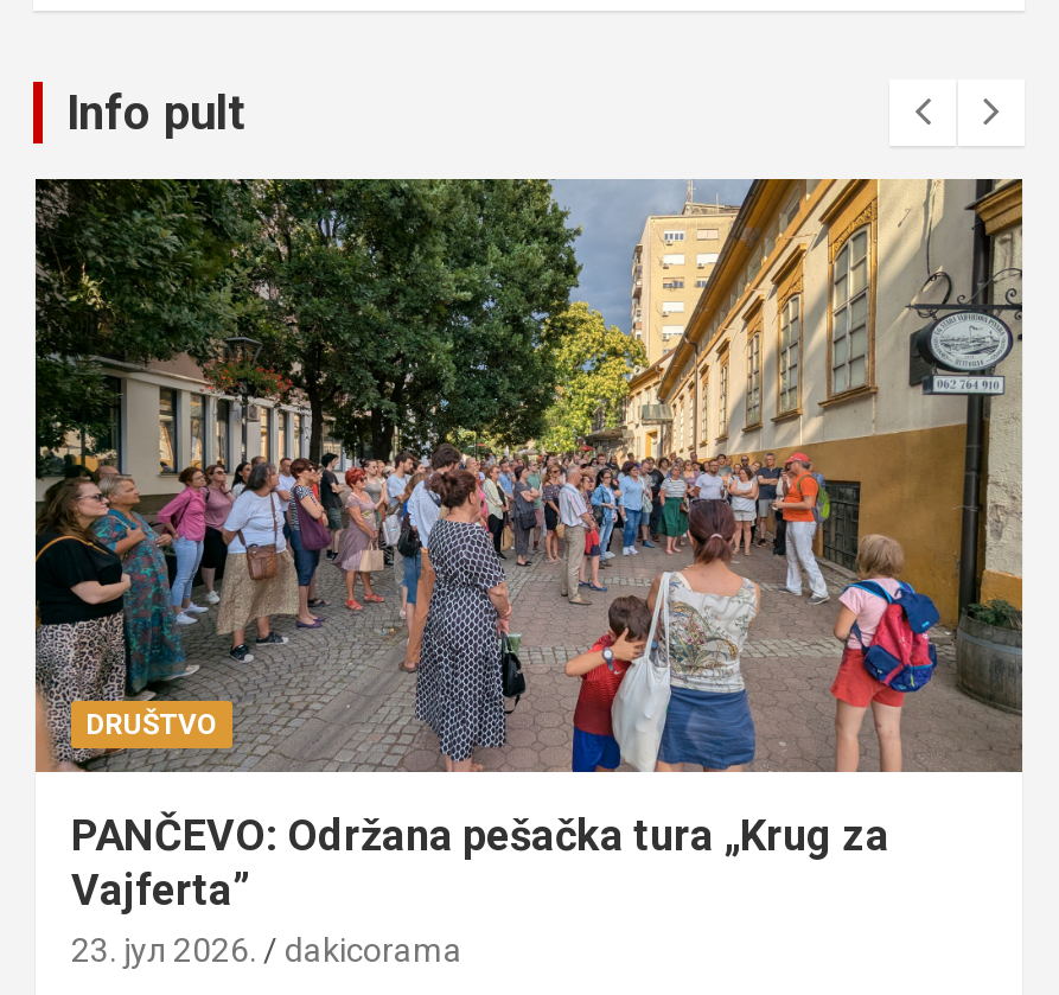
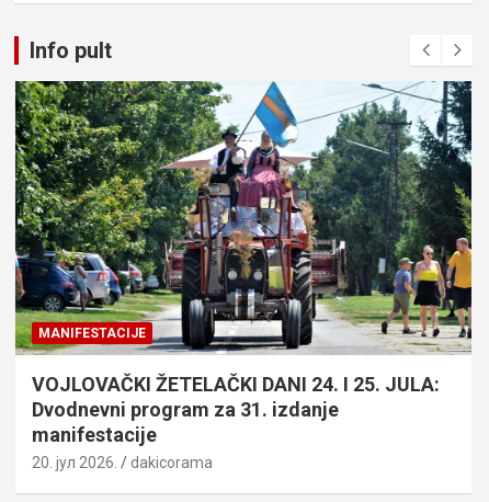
[36,177,1025,772] [image] | DRUŠTVO -> [14,80,473,355] [image] | MANIFESTACIJE
[71,810,889,968] PANČEVO: Održana pešačka tura „Krug za | Vajferta” | 23. јул 2026. -> [32,372,440,471] VOJLOVAČKI ŽETELAČKI DANI 24. I 25. JULA: | Dvodnevni program za 31. izdanje | manifestacije | 20. јул 2026.

